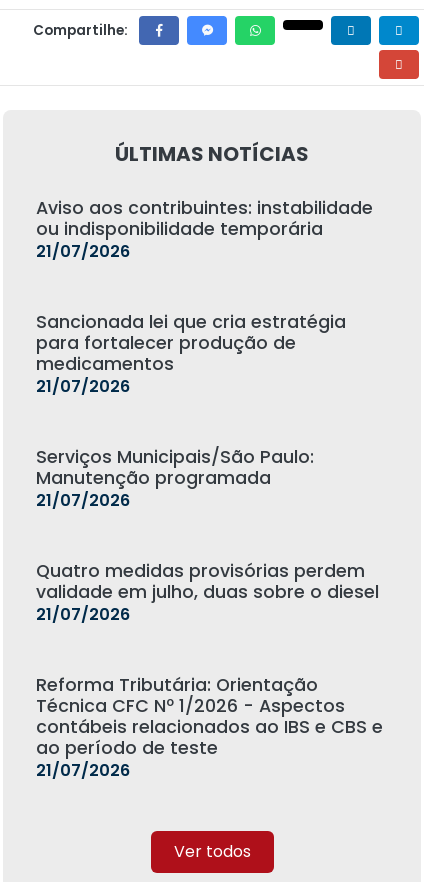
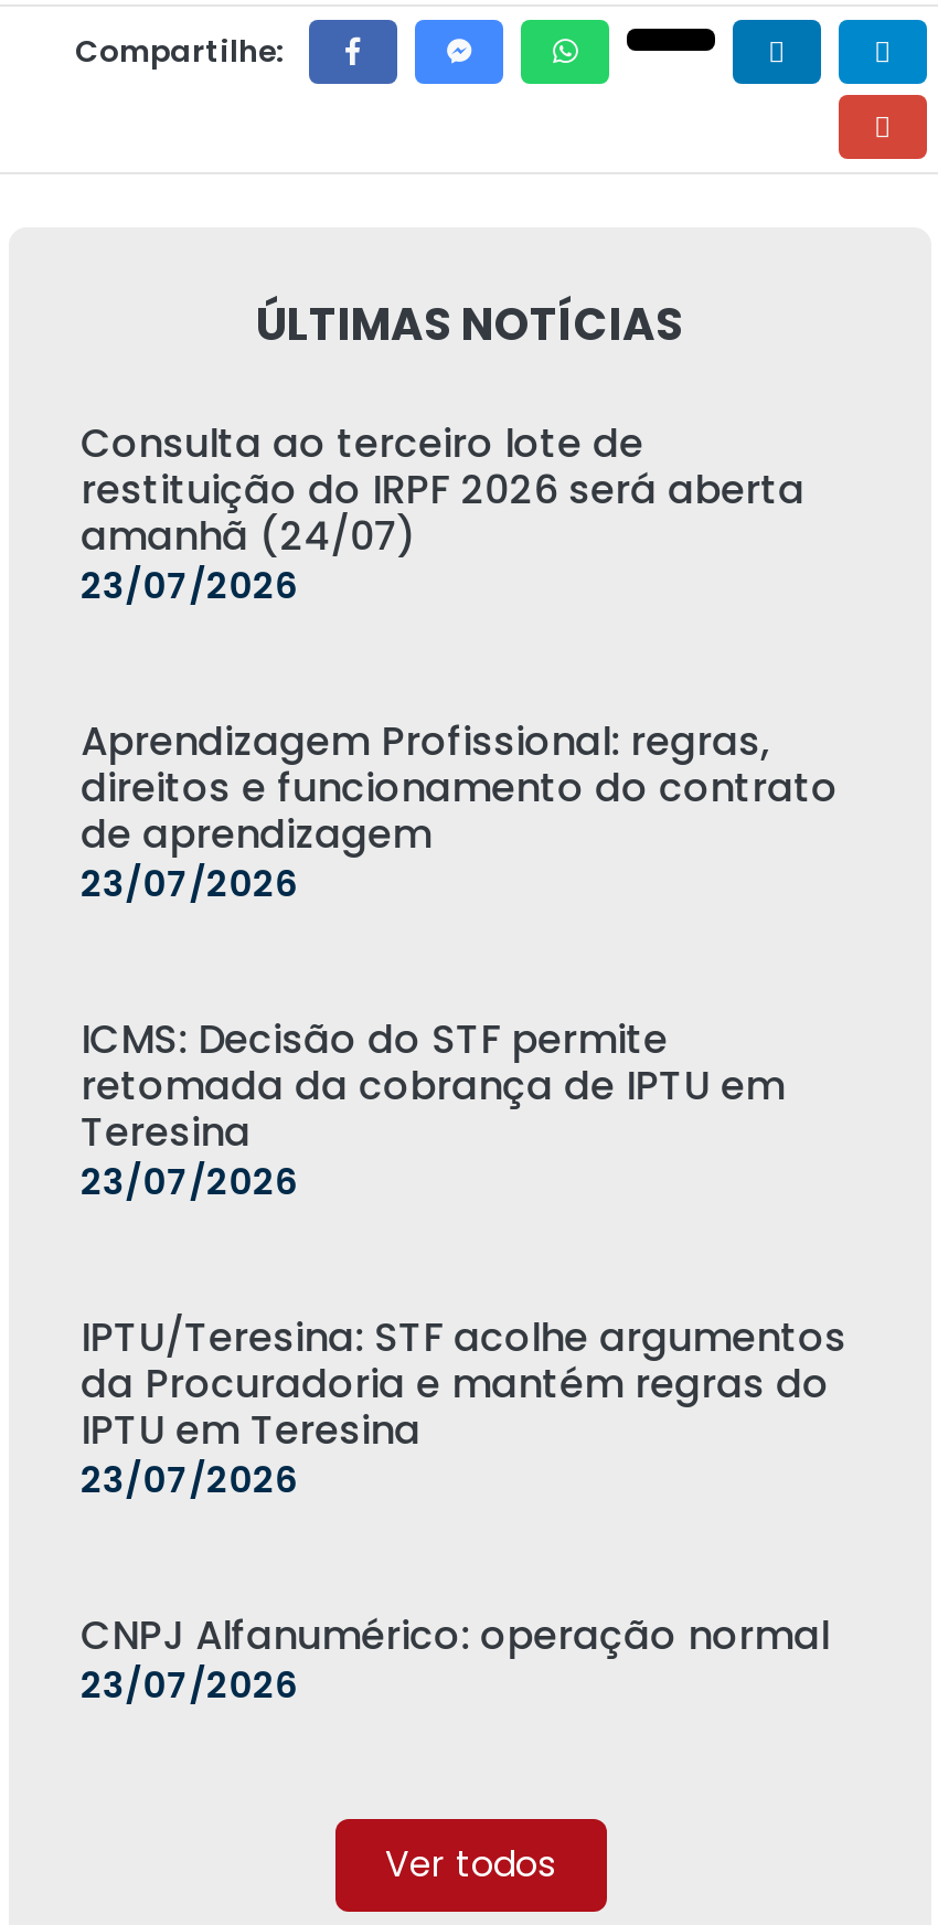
[36,196,373,263] Aviso aos contribuintes: instabilidade | ou indisponibilidade temporária | 21/07/2026 -> [81,417,805,611] Consulta ao terceiro lote de | restituição do IRPF 2026 será aberta | amanhã (24/07) | 23/07/2026
[36,310,346,398] Sancionada lei que cria estratégia | para fortalecer produção de | medicamentos | 21/07/2026 -> [81,715,838,910] Aprendizagem Profissional: regras, | direitos e funcionamento do contrato | de aprendizagem | 23/07/2026
[36,445,314,512] Serviços Municipais/São Paulo: | Manutenção programada | 21/07/2026 -> [81,1013,785,1208] ICMS: Decisão do STF permite | retomada da cobrança de IPTU em | Teresina | 23/07/2026
[36,559,379,626] Quatro medidas provisórias perdem | validade em julho, duas sobre o diesel | 21/07/2026 -> [81,1311,847,1506] IPTU/Teresina: STF acolhe argumentos | da Procuradoria e mantém regras do | IPTU em Teresina | 23/07/2026
[36,673,383,782] Reforma Tributária: Orientação | Técnica CFC Nº 1/2026 - Aspectos | contábeis relacionados ao IBS e CBS e | ao período de teste | 21/07/2026 -> [81,1609,829,1711] CNPJ Alfanumérico: operação normal | 23/07/2026

